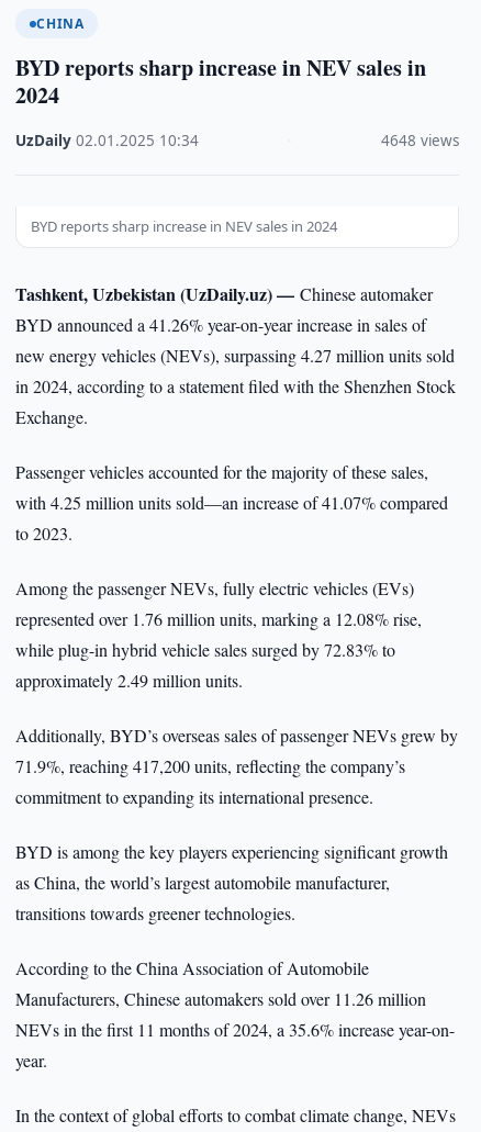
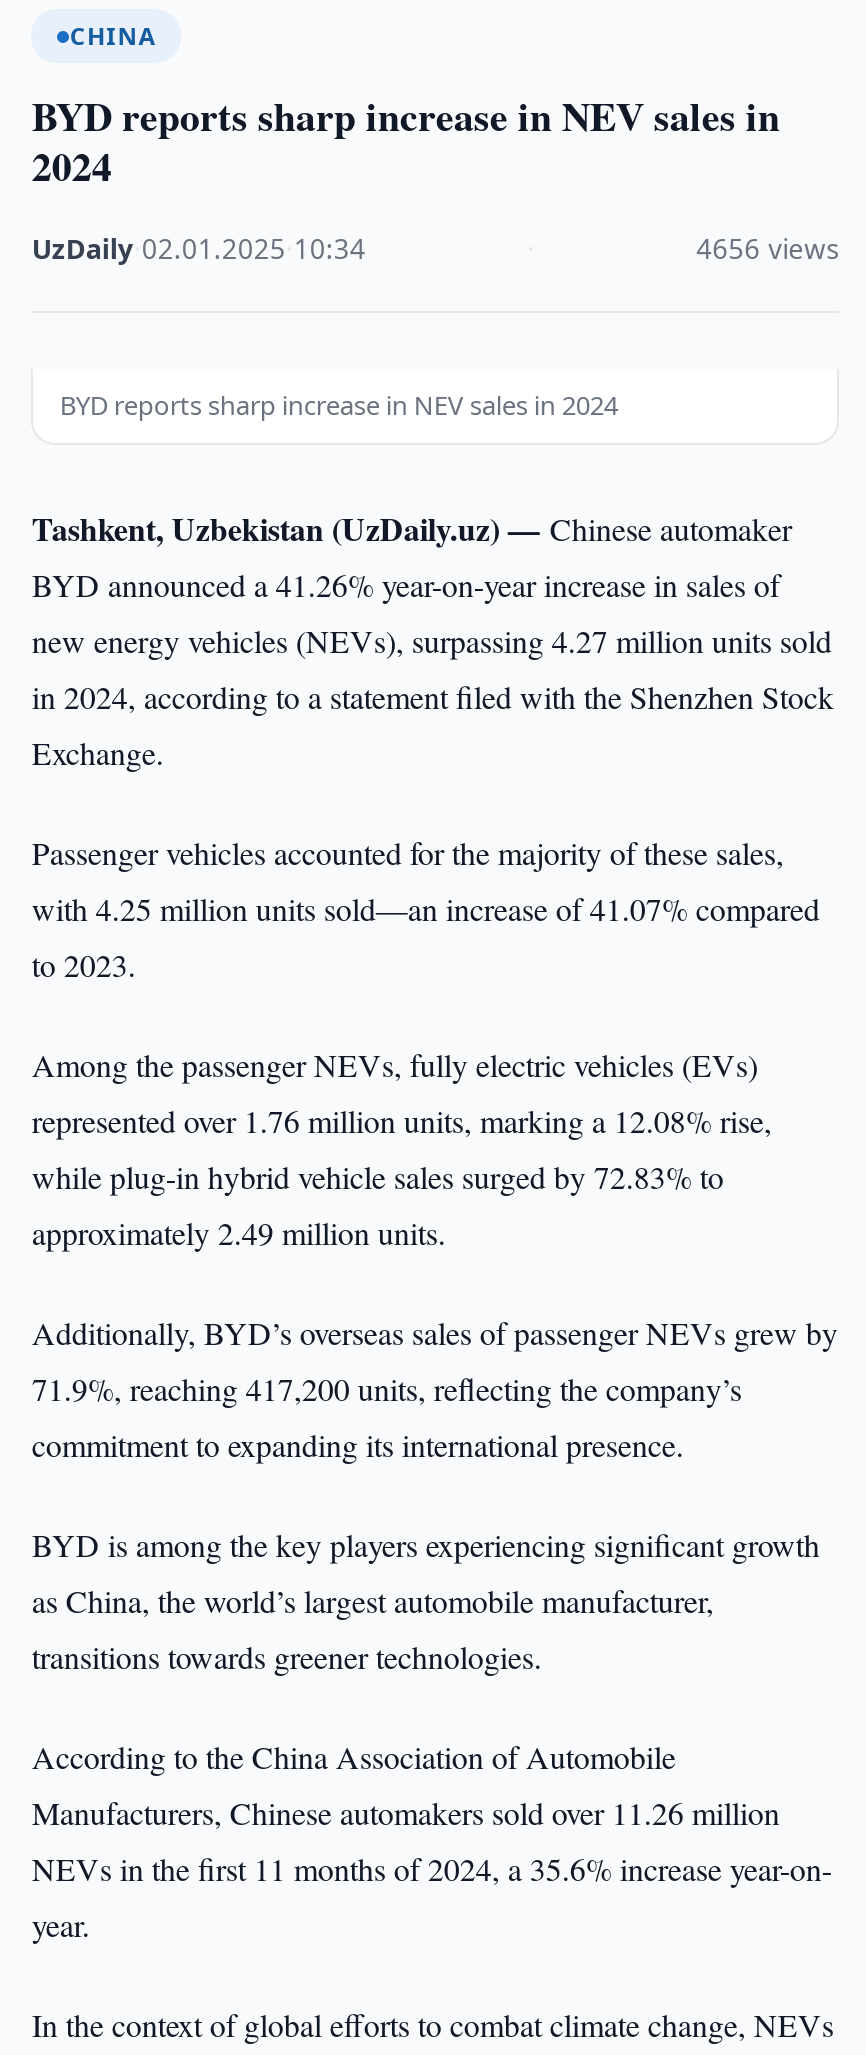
[381,131,459,150] 4648 views -> [696,231,838,267] 4656 views

